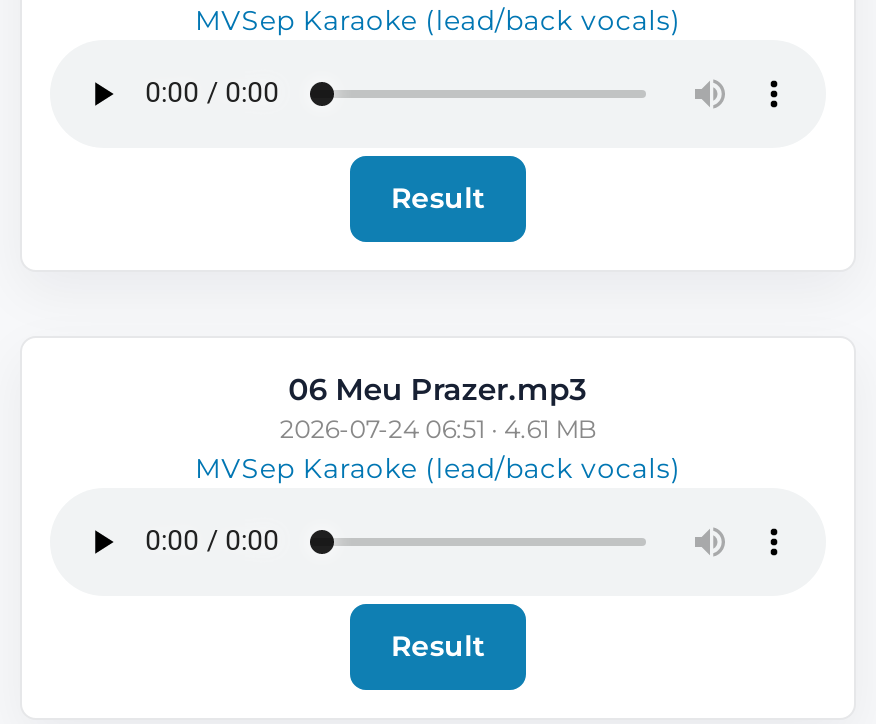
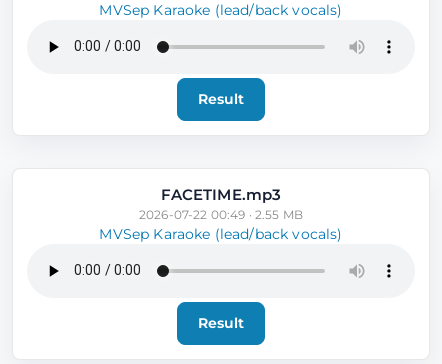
[280,370,596,444] 06 Meu Prazer.mp3 | 2026-07-24 06:51 · 4.61 MB -> [139,185,303,222] FACETIME.mp3 | 2026-07-22 00:49 · 2.55 MB

